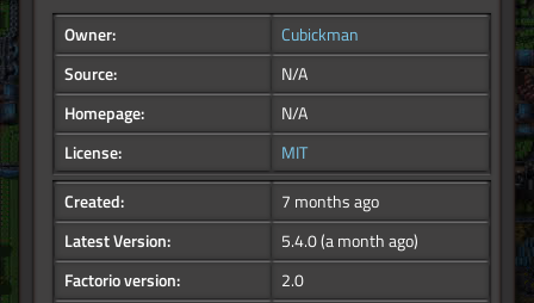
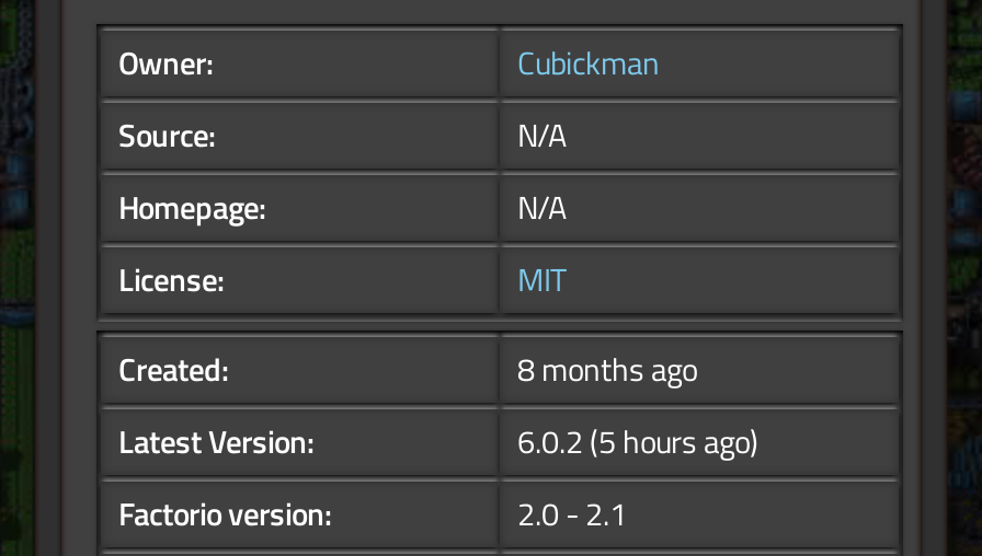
[281,189,379,215] 7 months ago -> [517,347,697,395] 8 months ago
[281,228,418,255] 5.4.0 (a month ago) -> [517,419,758,467] 6.0.2 (5 hours ago)
[281,268,304,294] 2.0 -> [517,491,627,539] 2.0 - 2.1

